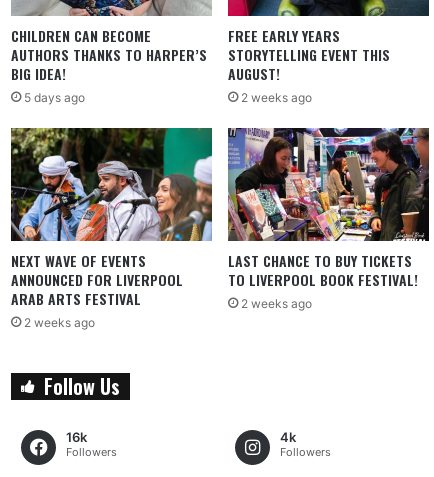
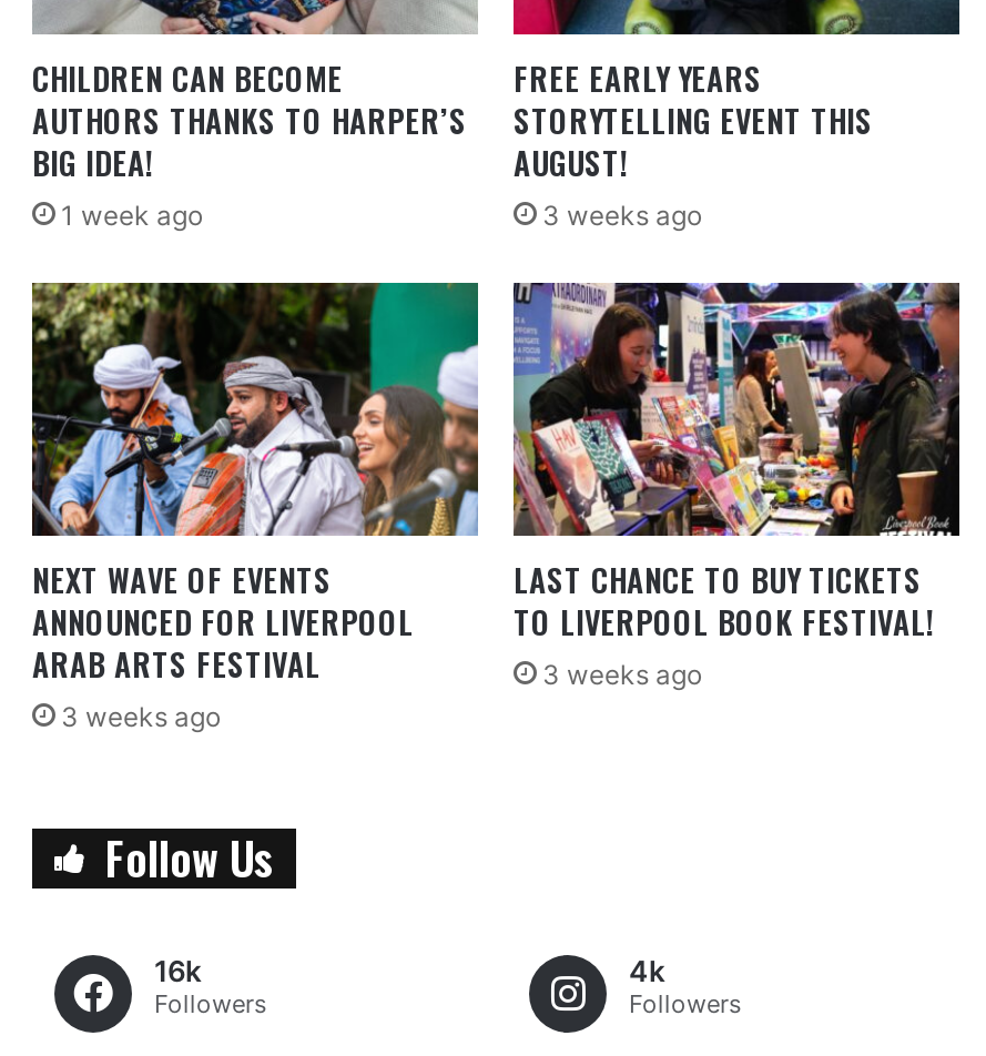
[24,90,85,105] 5 days ago -> [61,199,203,232] 1 week ago
[241,90,312,105] 2 weeks ago -> [542,199,702,232] 3 weeks ago
[241,296,312,311] 2 weeks ago -> [542,657,702,690] 3 weeks ago
[24,315,95,330] 2 weeks ago -> [61,699,221,732] 3 weeks ago

